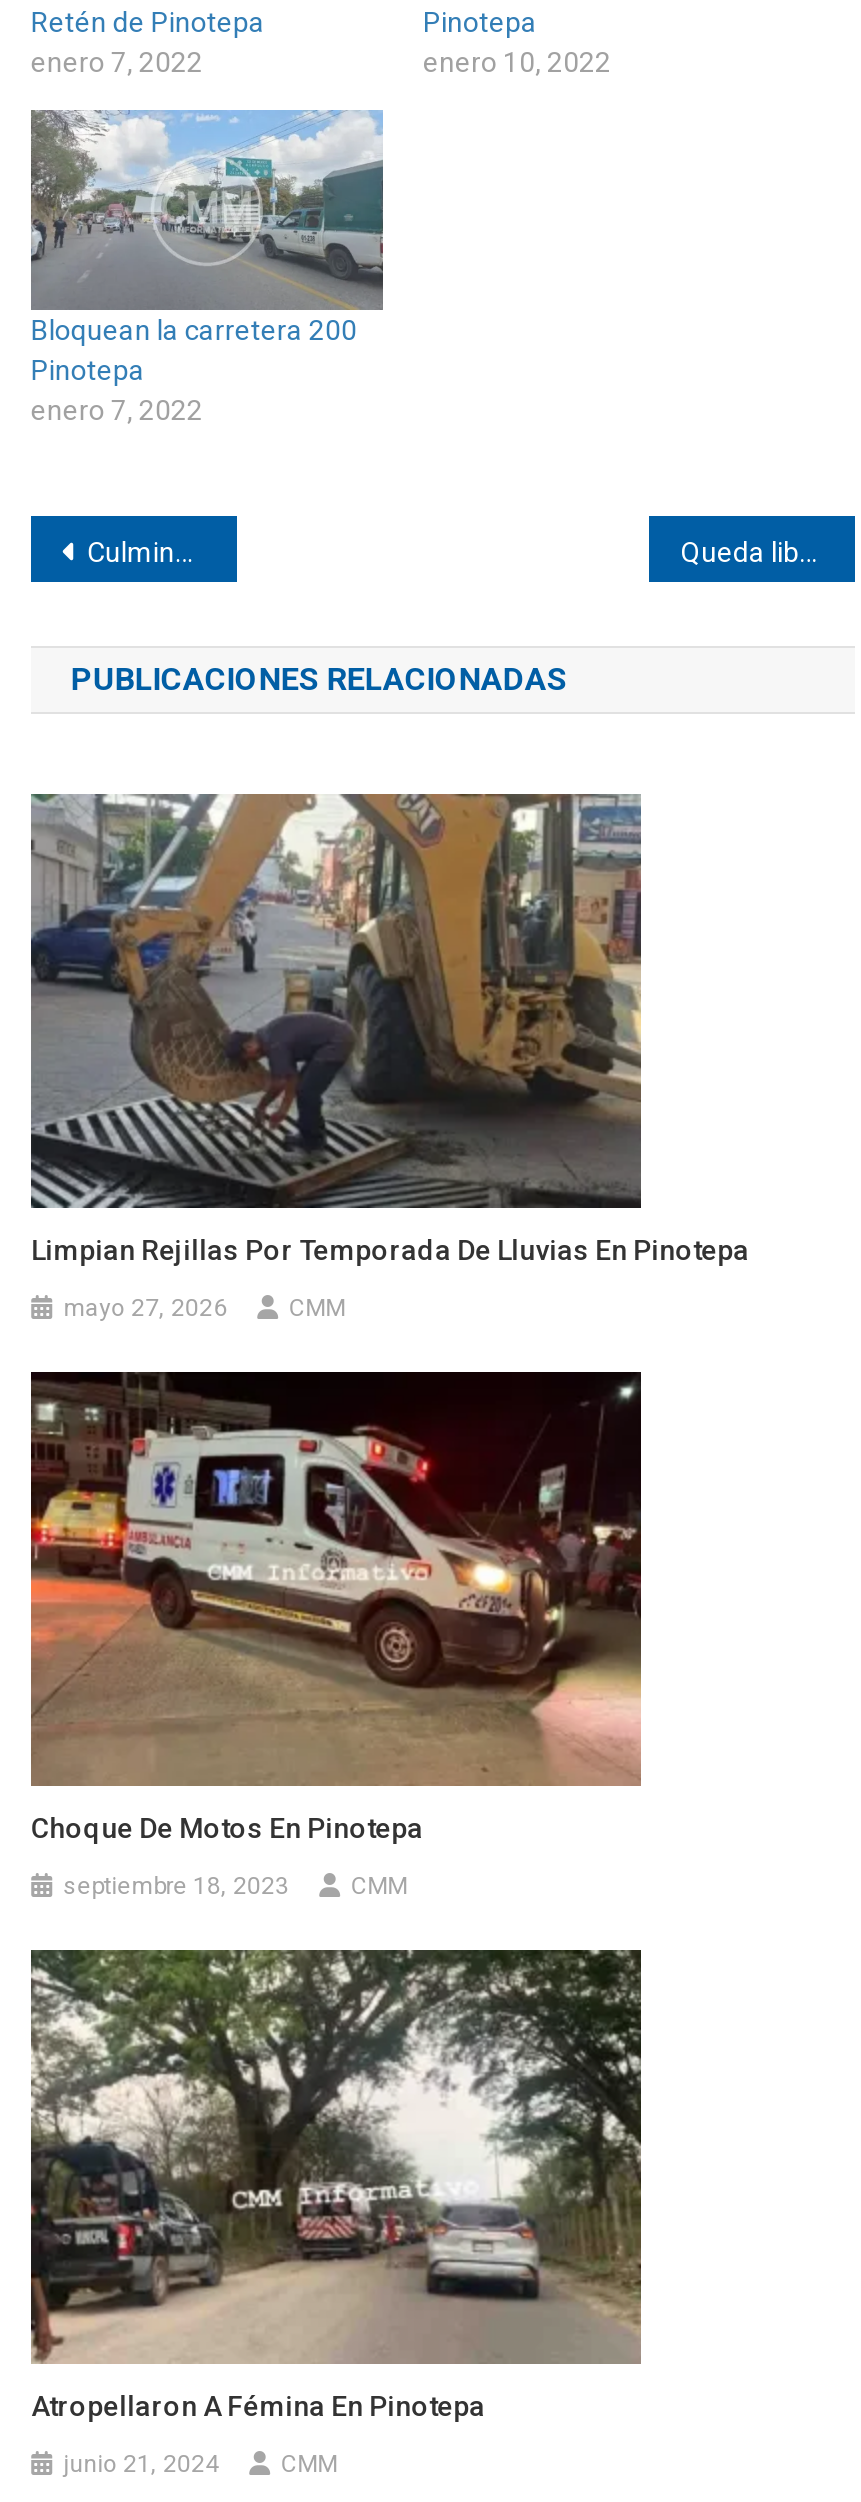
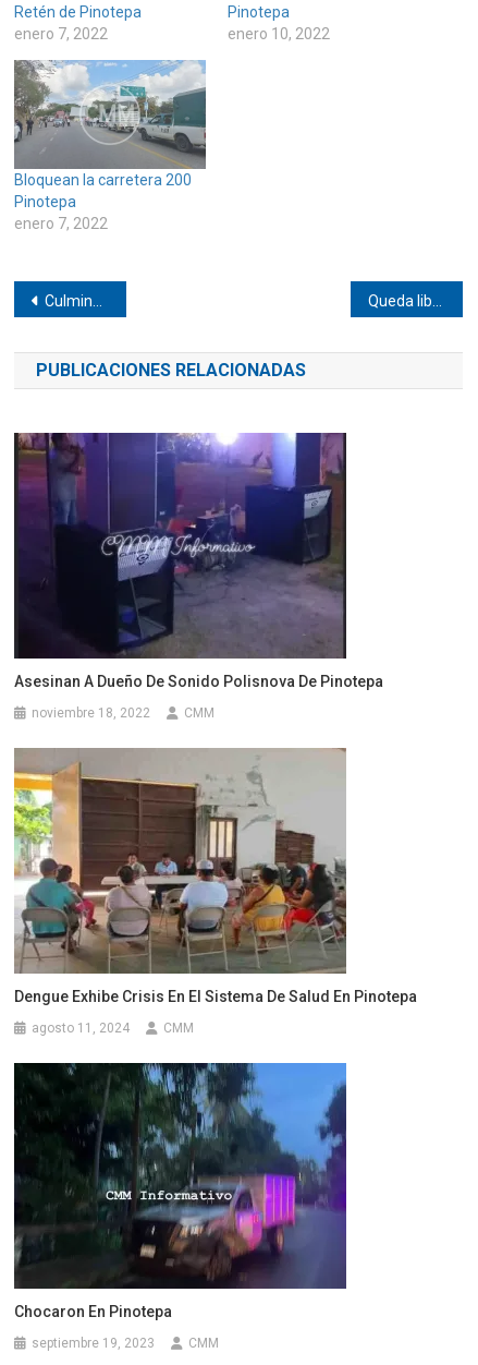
[31,792,749,1267] [image] | Limpian Rejillas Por Temporada De Lluvias En Pinotepa -> [14,432,387,691] [image] | Asesinan A Dueño De Sonido Polisnova De Pinotepa
[63,1295,227,1323] mayo 27, 2026 -> [32,706,150,721] noviembre 18, 2022
[29,1372,641,1845] [image] | Choque De Motos En Pinotepa -> [13,749,417,1006] [image] | Dengue Exhibe Crisis En El Sistema De Salud En Pinotepa
[63,1873,289,1901] septiembre 18, 2023 -> [32,1021,130,1036] agosto 11, 2024
[29,1948,643,2423] [image] | Atropellaron A Fémina En Pinotepa -> [13,1062,347,1321] [image] | Chocaron En Pinotepa
[63,2451,219,2479] junio 21, 2024 -> [32,1336,155,1351] septiembre 19, 2023

